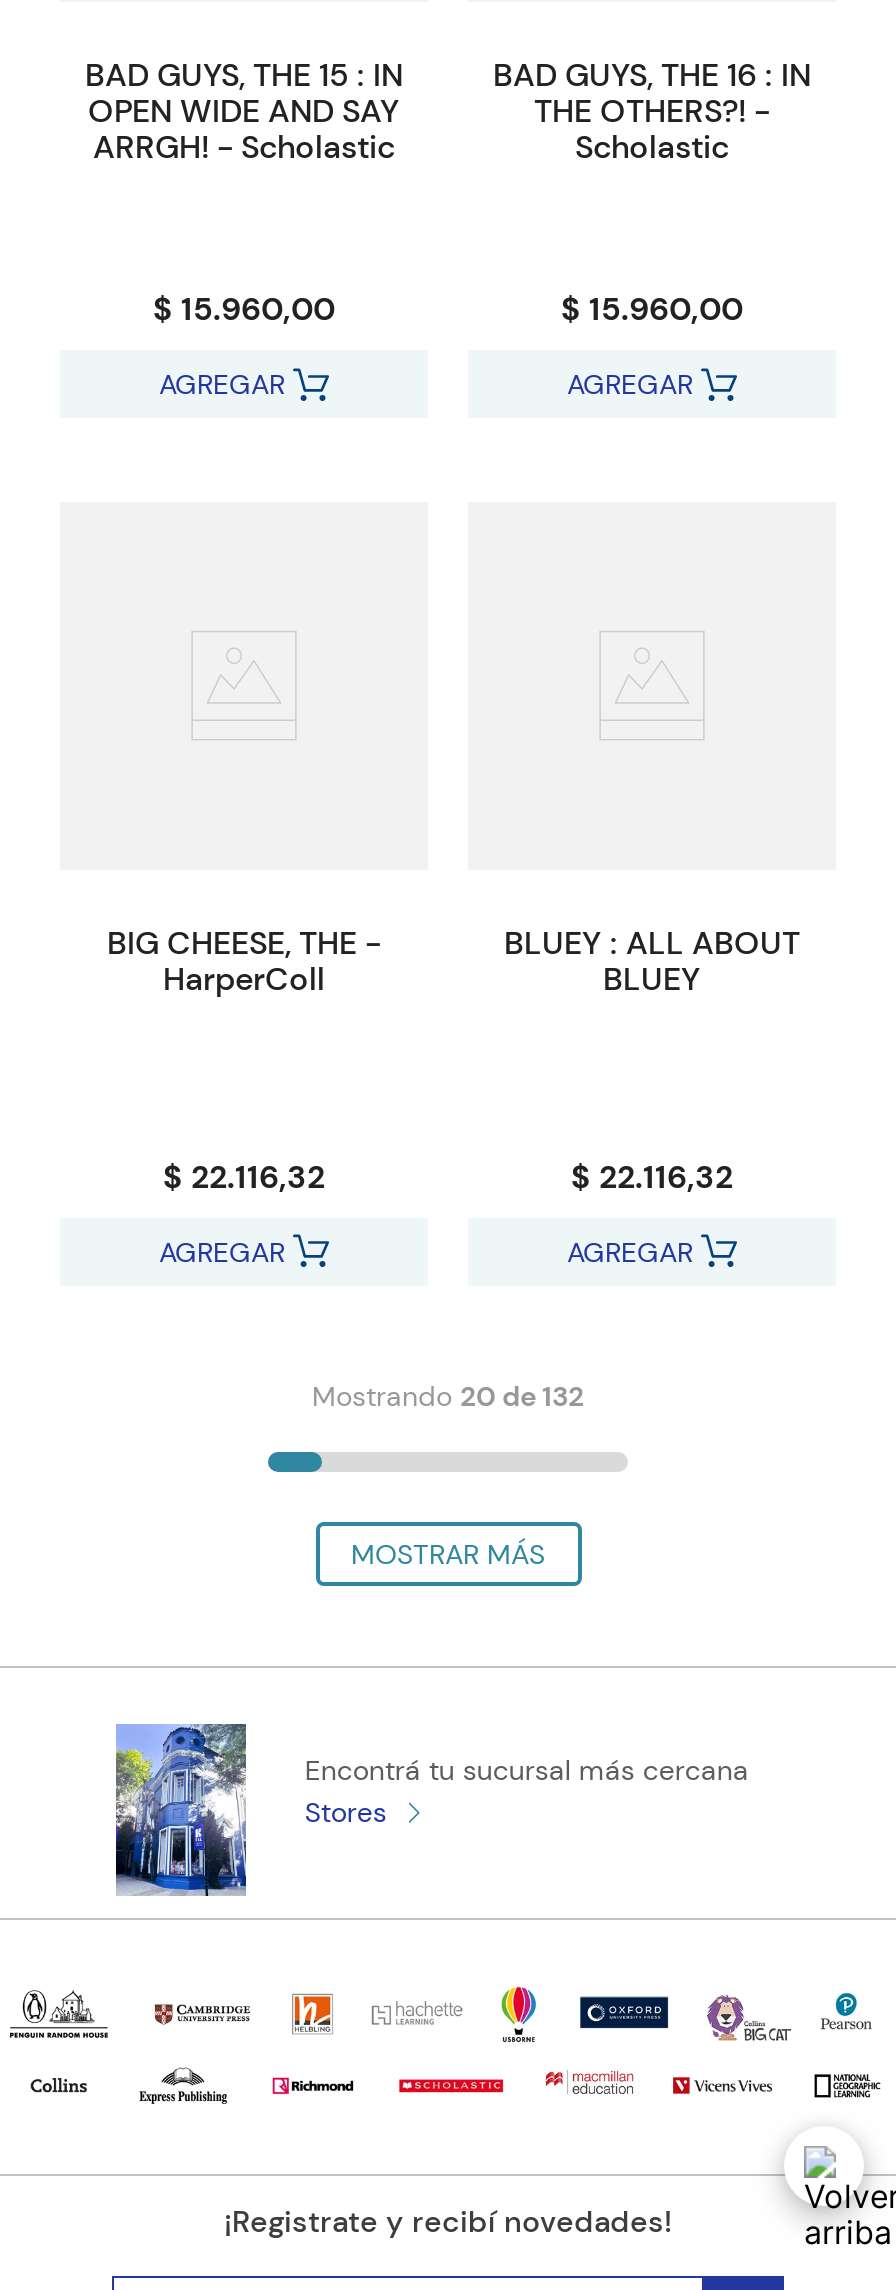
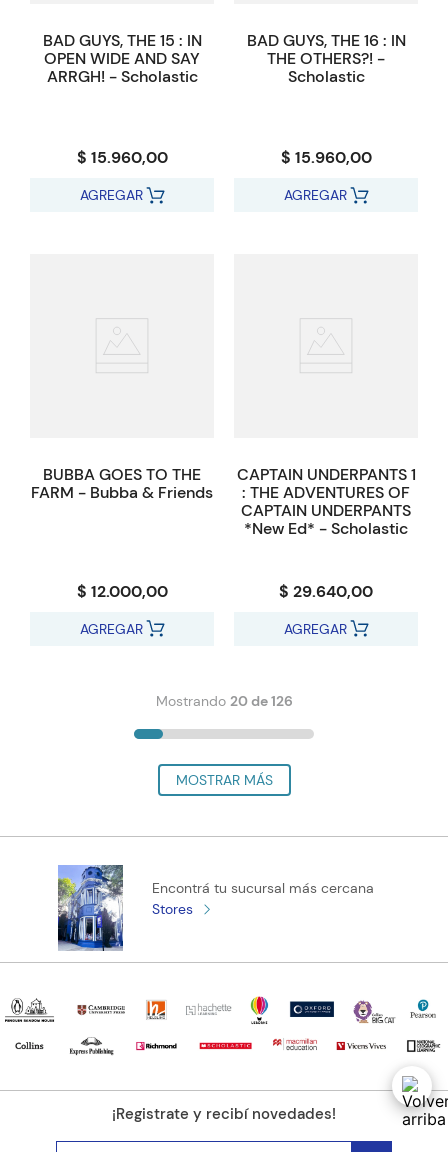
[107,922,381,1000] BIG CHEESE, THE - | HarperColl -> [31,464,213,503] BUBBA GOES TO THE | FARM - Bubba & Friends
[504,922,800,1000] BLUEY : ALL ABOUT | BLUEY -> [236,464,415,539] CAPTAIN UNDERPANTS 1 | : THE ADVENTURES OF | CAPTAIN UNDERPANTS | *New Ed* - Scholastic
[163,1156,325,1198] $ 22.116,32 -> [76,581,167,602] $ 12.000,00
[571,1156,733,1198] $ 22.116,32 -> [279,581,373,602] $ 29.640,00
[312,1378,584,1414] Mostrando 20 de 132 -> [155,692,292,710] Mostrando 20 de 126

